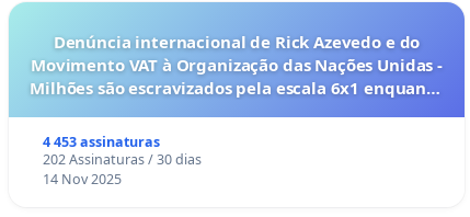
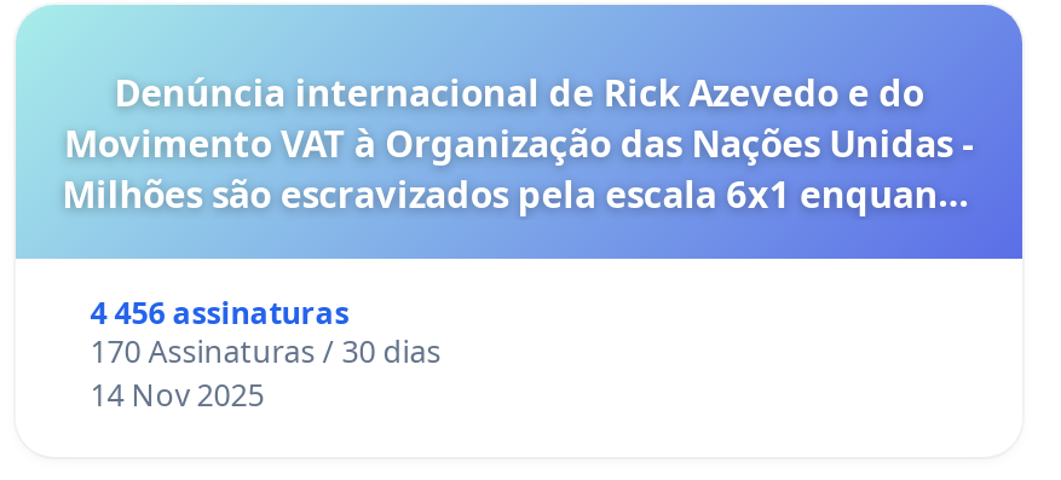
[43,132,160,151] 4 453 assinaturas -> [90,292,349,333] 4 456 assinaturas
[43,150,201,168] 202 Assinaturas / 30 dias -> [90,331,441,372] 170 Assinaturas / 30 dias

